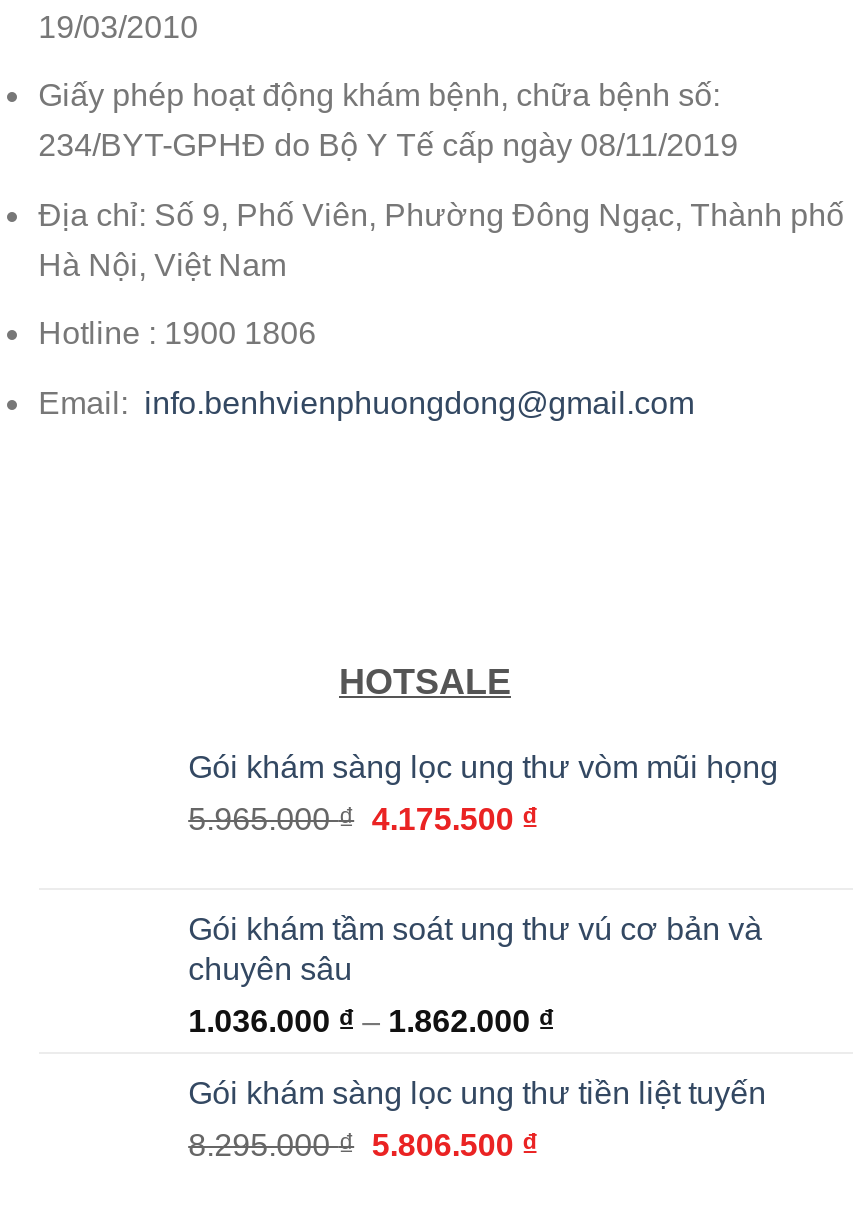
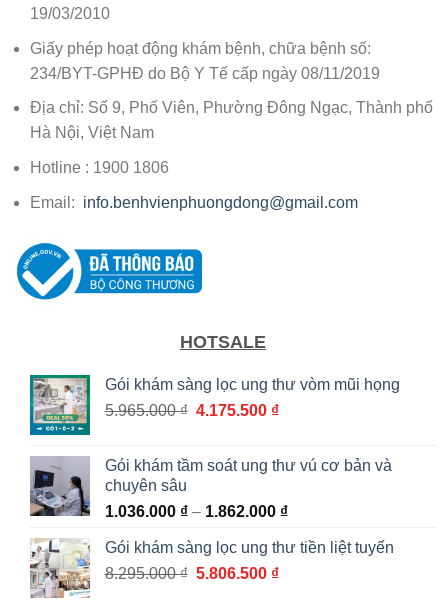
none -> [16,242,203,301] [image]
none -> [29,374,91,436] [image]
none -> [29,456,91,517] [image]
none -> [29,538,91,599] [image]

